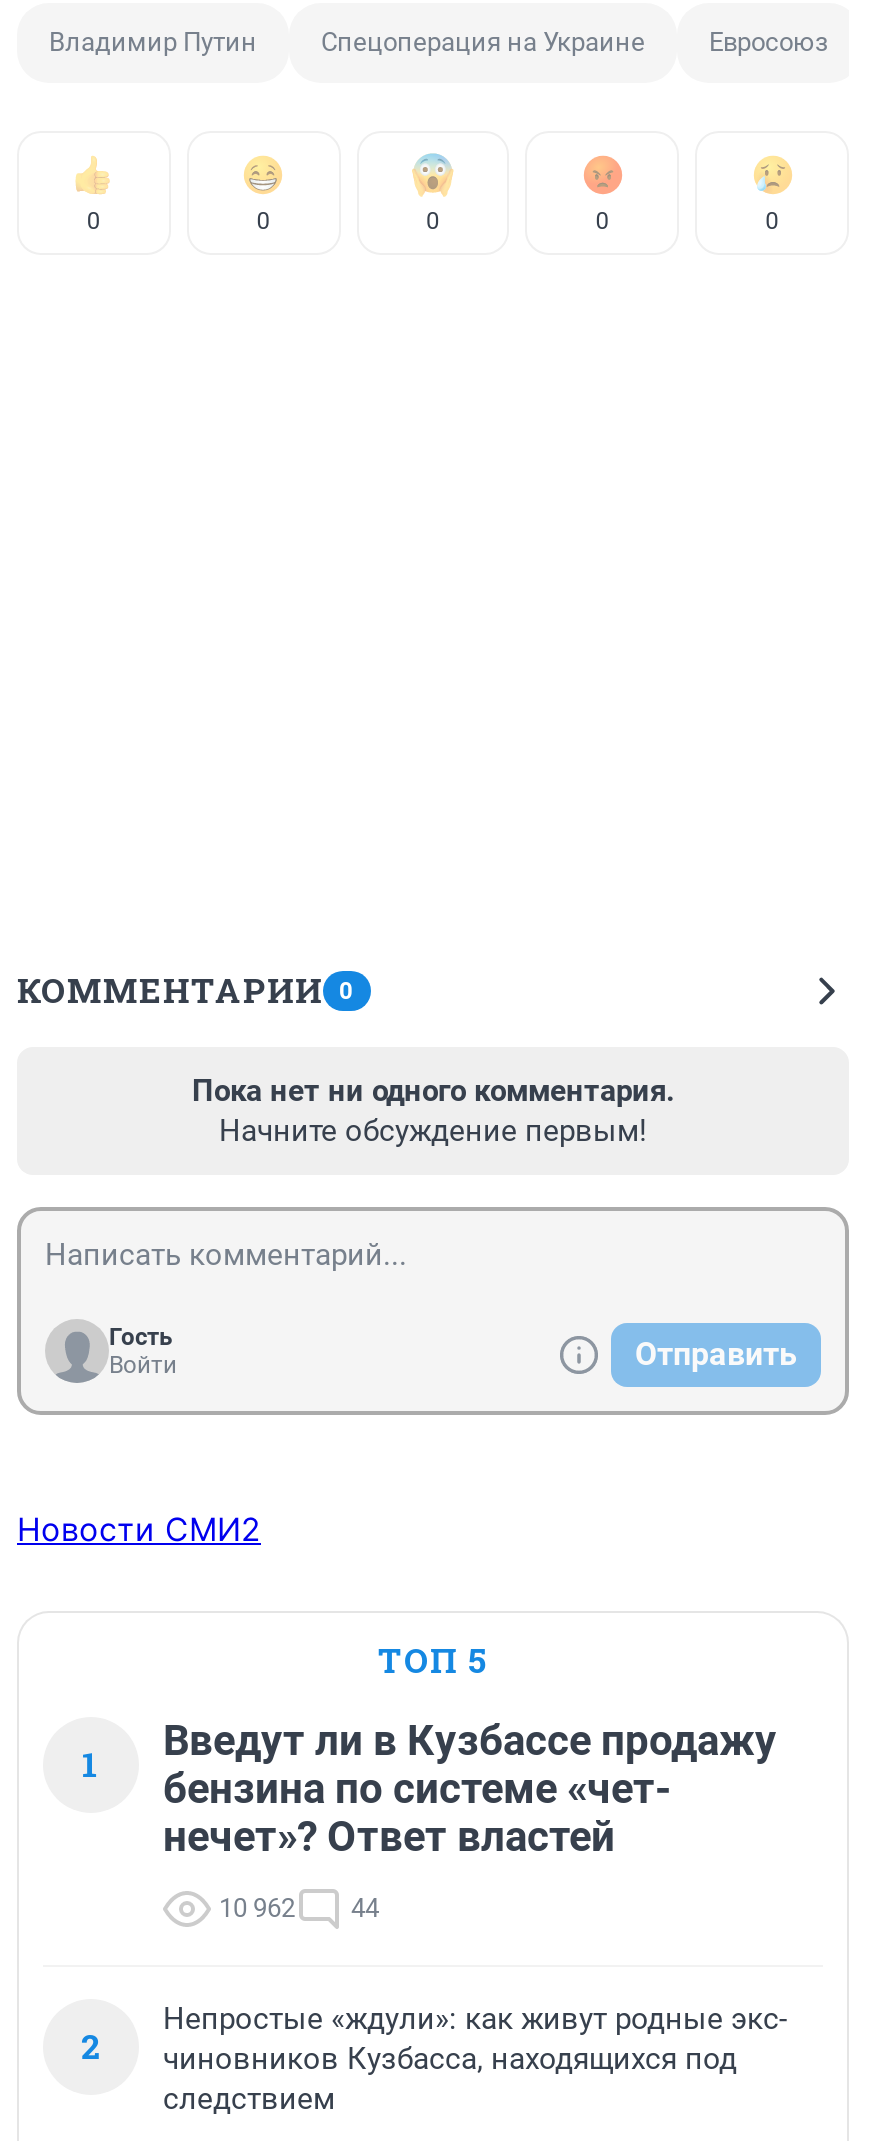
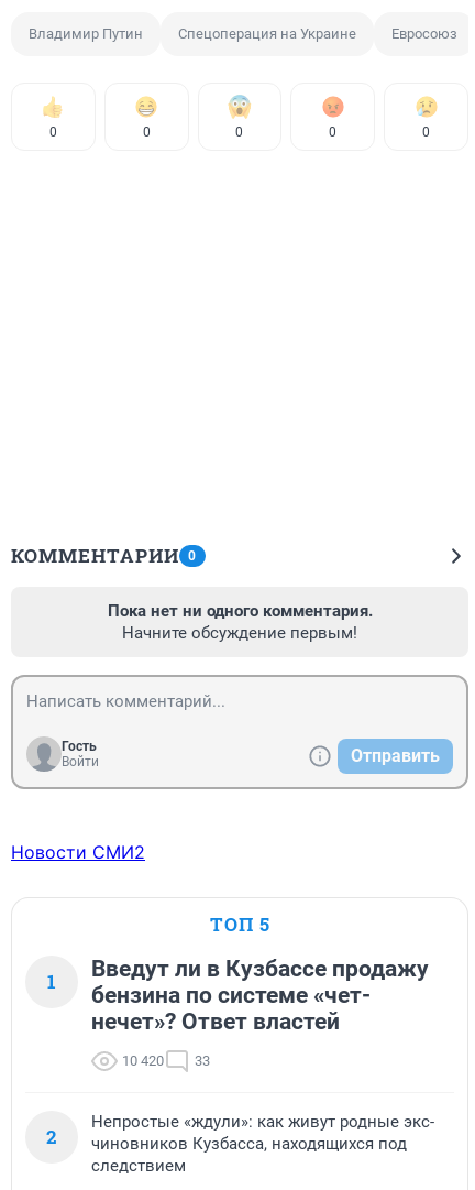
[219,1892,295,1922] 10 962 -> [122,1052,164,1069] 10 420
[351,1892,379,1922] 44 -> [195,1052,210,1069] 33

